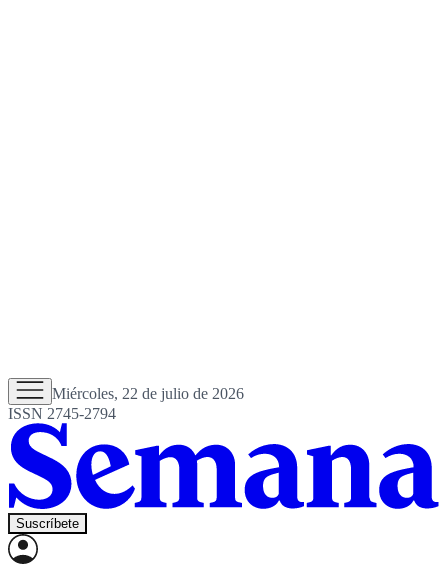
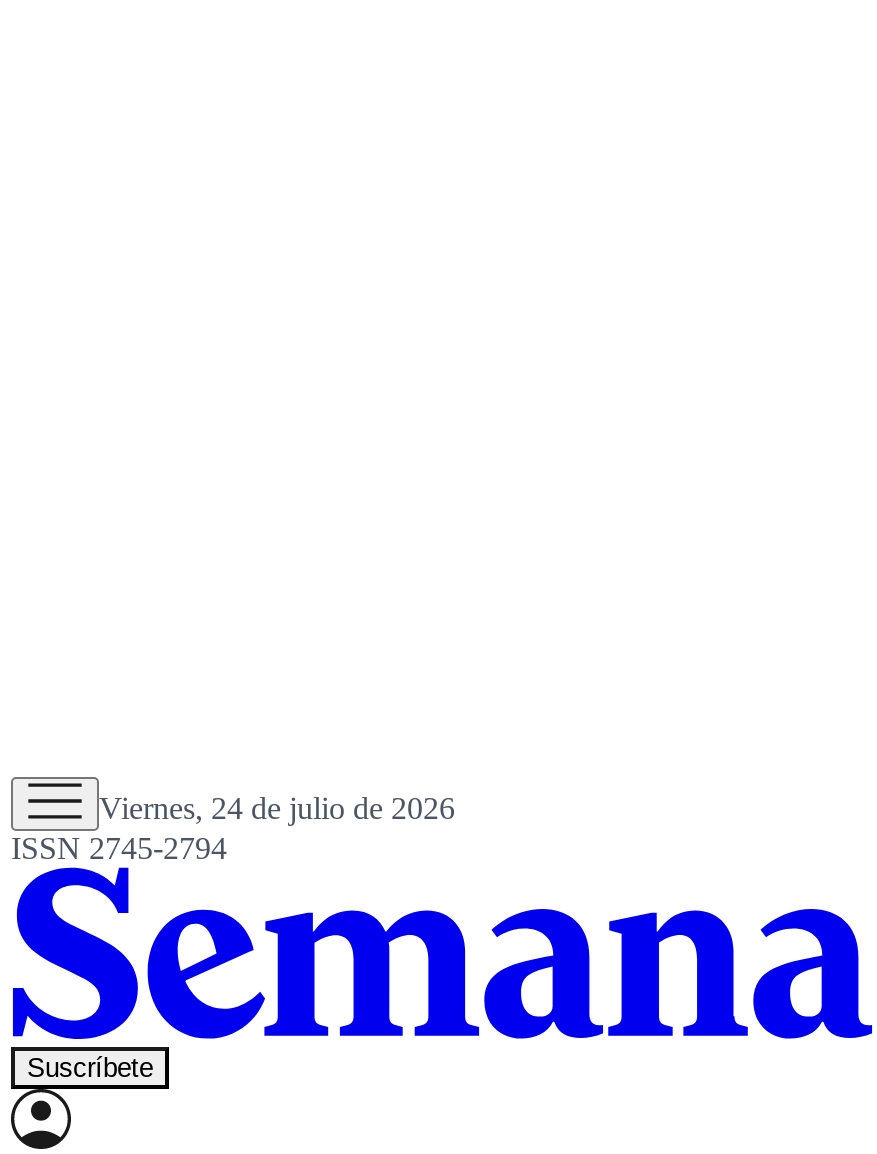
[52,385,244,402] Miércoles, 22 de julio de 2026 -> [99,791,455,825] Viernes, 24 de julio de 2026

